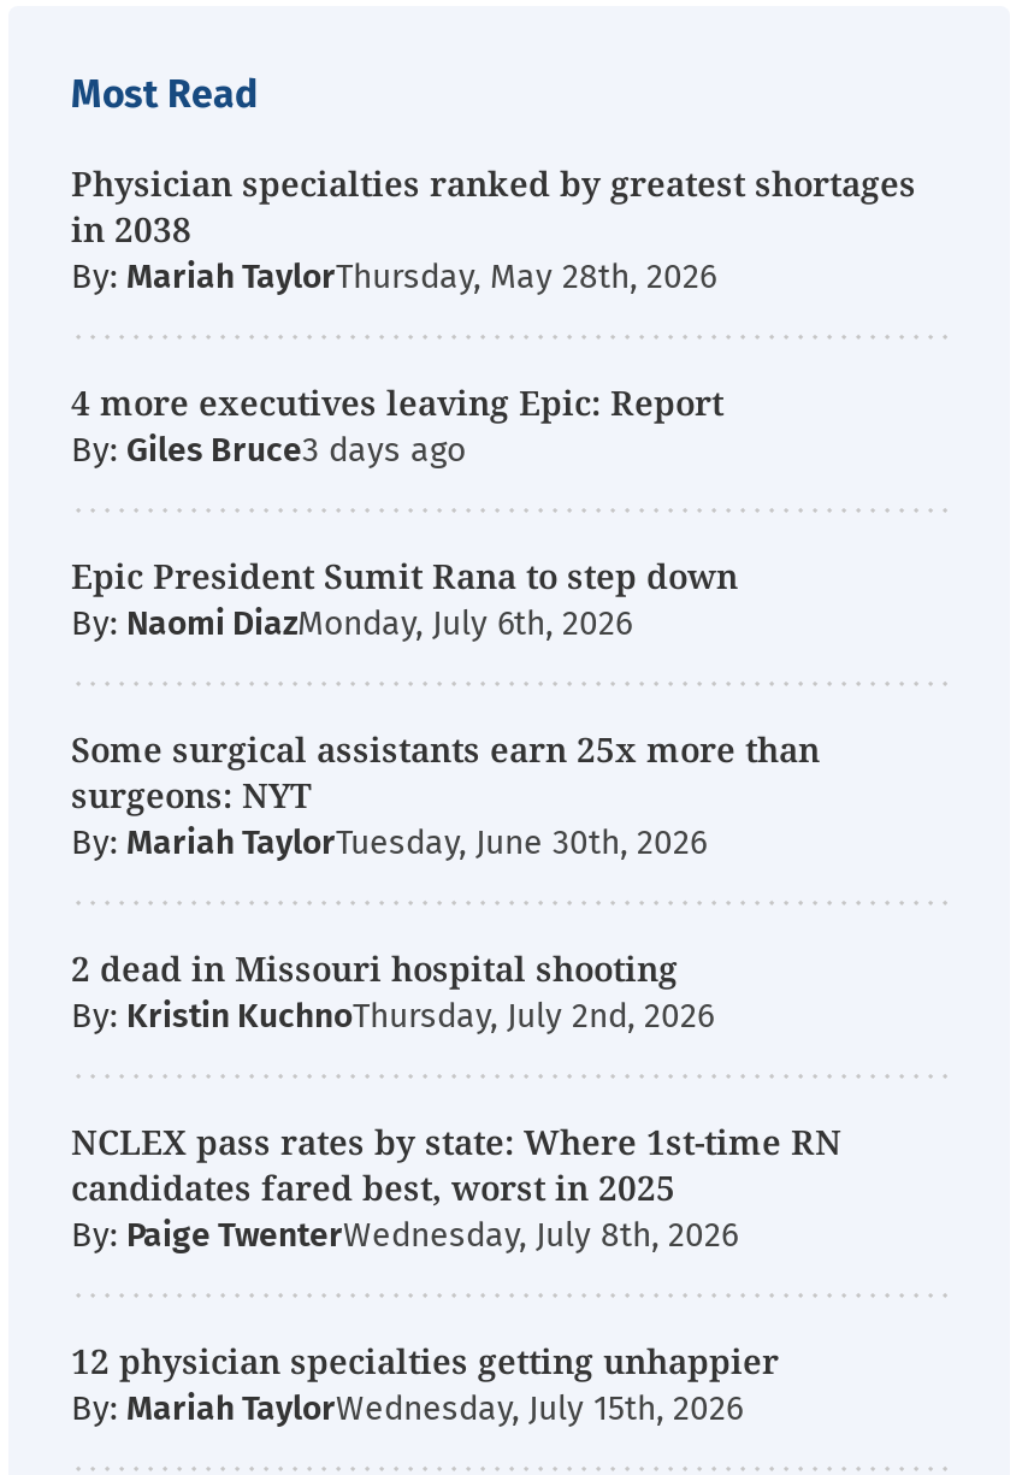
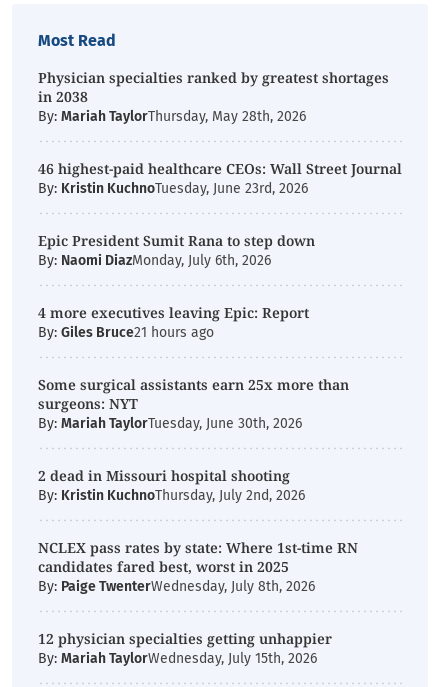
moved [71,379,723,425] -> [38,303,309,322]: 4 more executives leaving Epic: Report
[71,430,302,471] By: Giles Bruce -> [38,159,402,197] 46 highest-paid healthcare CEOs: Wall Street Journal | By: Kristin KuchnoTuesday, June 23rd, 2026
none -> [38,324,214,341] By: Giles Bruce21 hours ago

